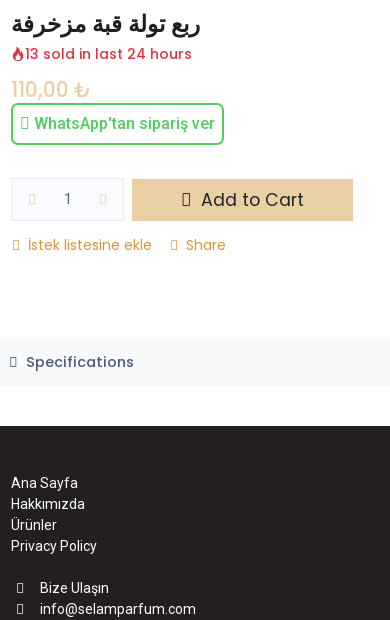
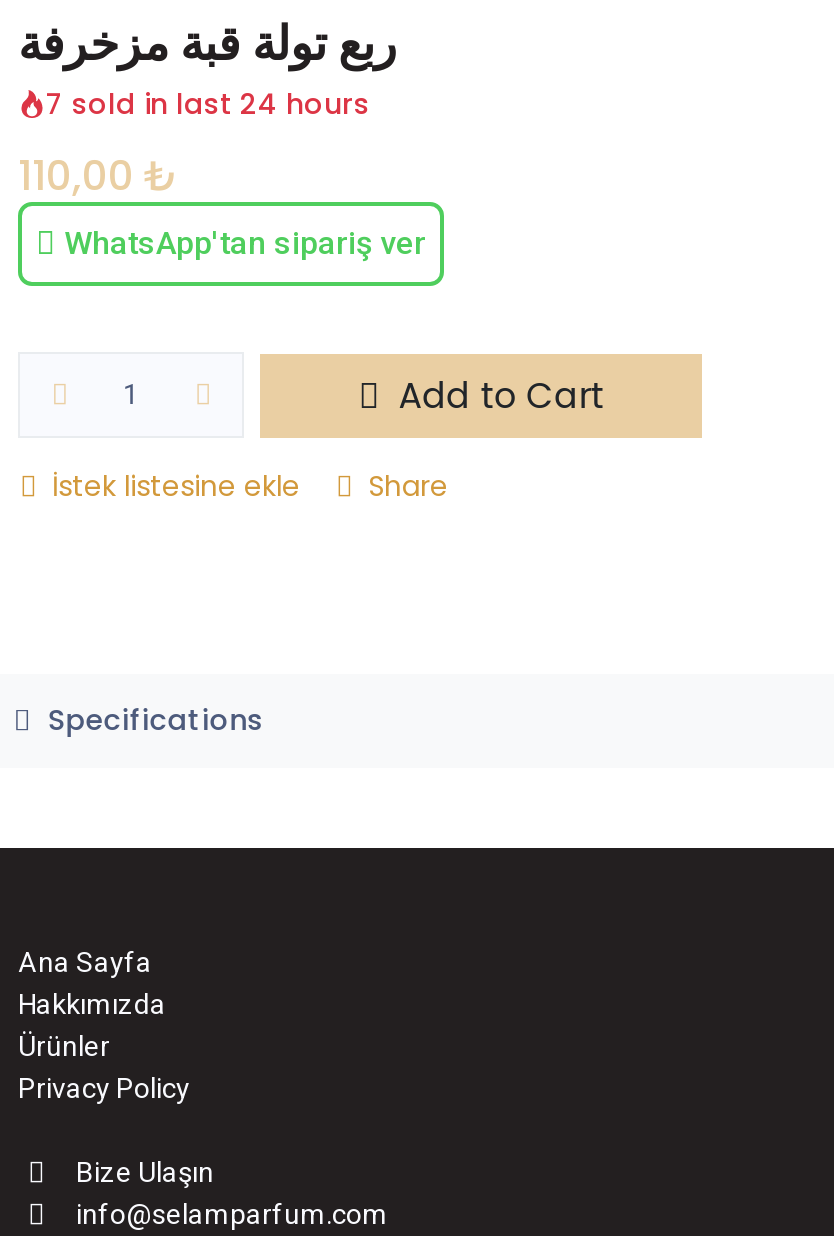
[25,44,192,64] 13 sold in last 24 hours -> [46,84,370,124] 7 sold in last 24 hours

